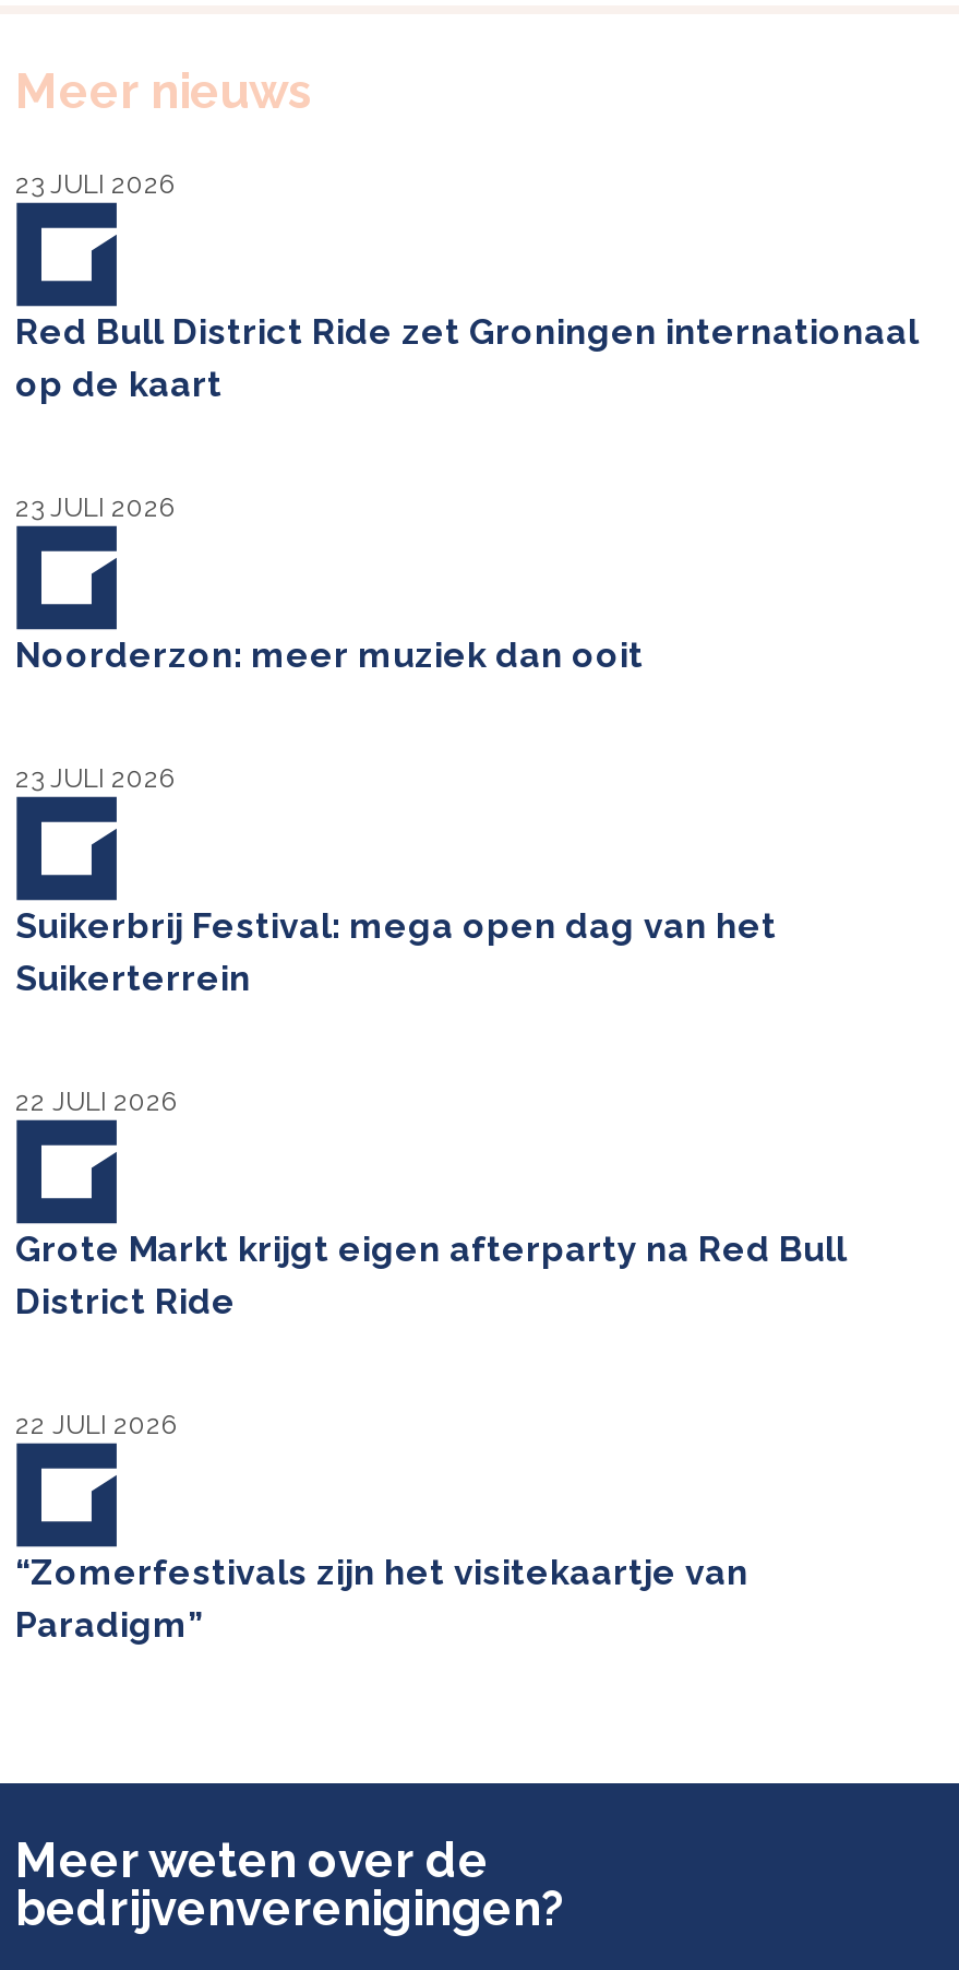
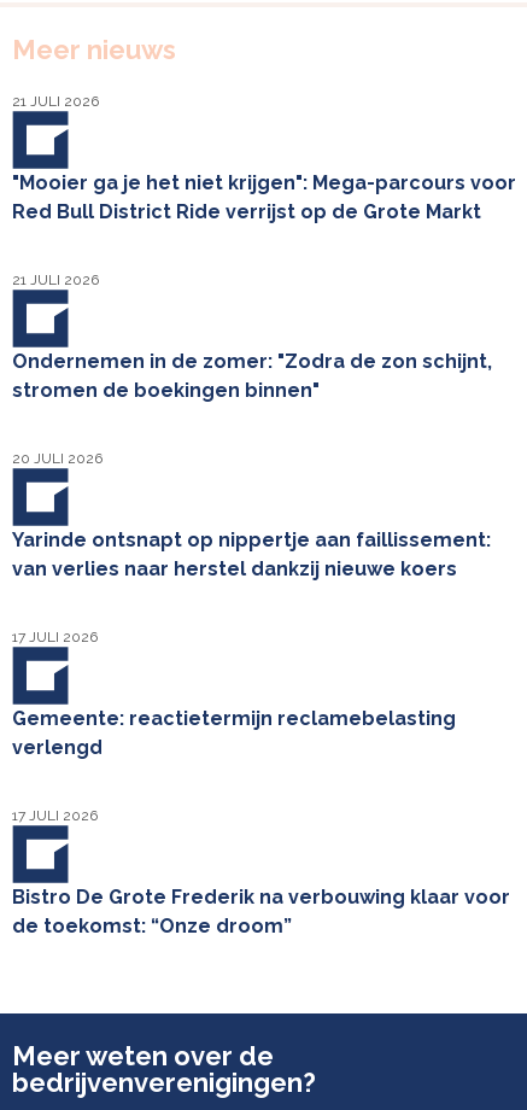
[15,169,175,200] 23 JULI 2026 -> [12,93,99,110] 21 JULI 2026
[15,311,919,405] Red Bull District Ride zet Groningen internationaal | op de kaart -> [12,171,516,223] "Mooier ga je het niet krijgen": Mega-parcours voor | Red Bull District Ride verrijst op de Grote Markt
[15,492,175,523] 23 JULI 2026 -> [12,271,99,288] 21 JULI 2026
[15,634,644,676] Noorderzon: meer muziek dan ooit -> [12,350,492,402] Ondernemen in de zomer: "Zodra de zon schijnt, | stromen de boekingen binnen"
[15,763,175,794] 23 JULI 2026 -> [12,450,103,467] 20 JULI 2026
[15,905,777,999] Suikerbrij Festival: mega open dag van het | Suikerterrein -> [12,528,491,580] Yarinde ontsnapt op nippertje aan faillissement: | van verlies naar herstel dankzij nieuwe koers
[15,1087,177,1117] 22 JULI 2026 -> [12,629,98,645] 17 JULI 2026
[15,1229,847,1322] Grote Markt krijgt eigen afterparty na Red Bull | District Ride -> [12,707,456,759] Gemeente: reactietermijn reclamebelasting | verlengd
[15,1410,177,1440] 22 JULI 2026 -> [12,807,98,824] 17 JULI 2026
[15,1552,748,1646] “Zomerfestivals zijn het visitekaartje van | Paradigm” -> [12,886,510,937] Bistro De Grote Frederik na verbouwing klaar voor | de toekomst: “Onze droom”

